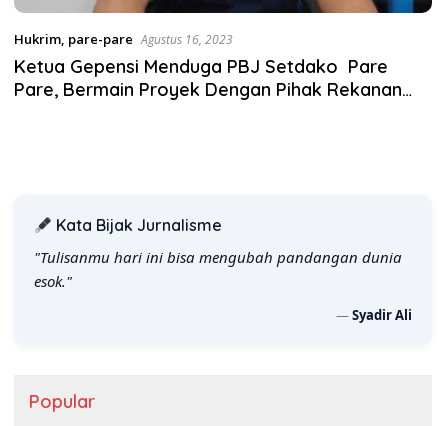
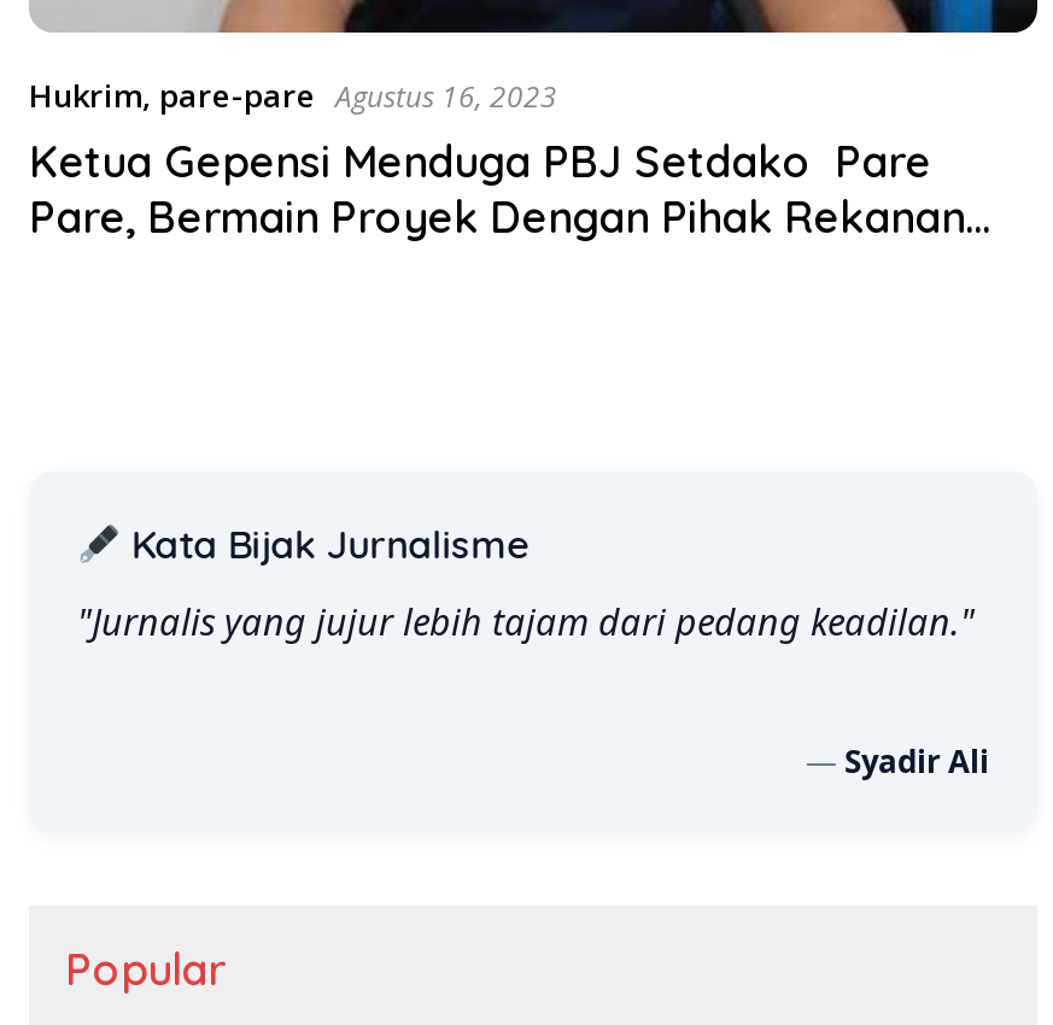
[34,247,402,291] "Tulisanmu hari ini bisa mengubah pandangan dunia | esok." -> [77,597,975,645] "Jurnalis yang jujur lebih tajam dari pedang keadilan."

